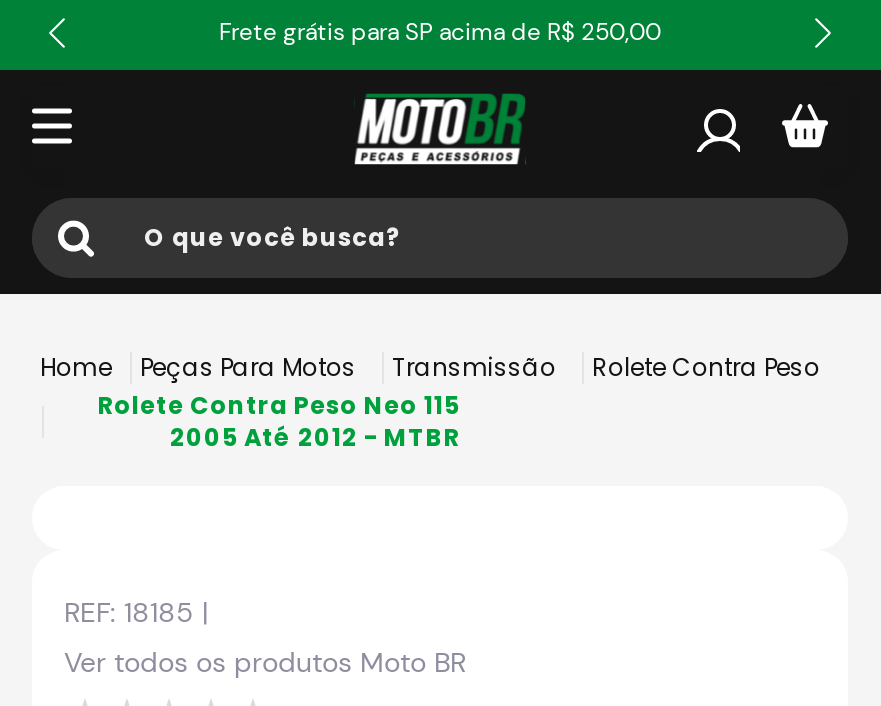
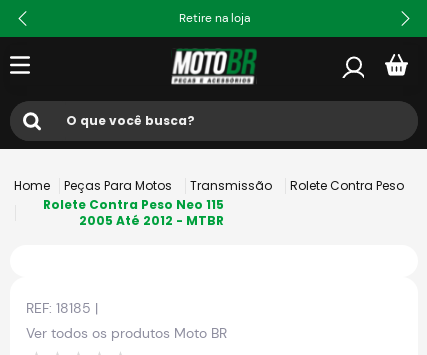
[219,16,661,48] Frete grátis para SP acima de R$ 250,00 -> [178,10,249,26] Retire na loja

